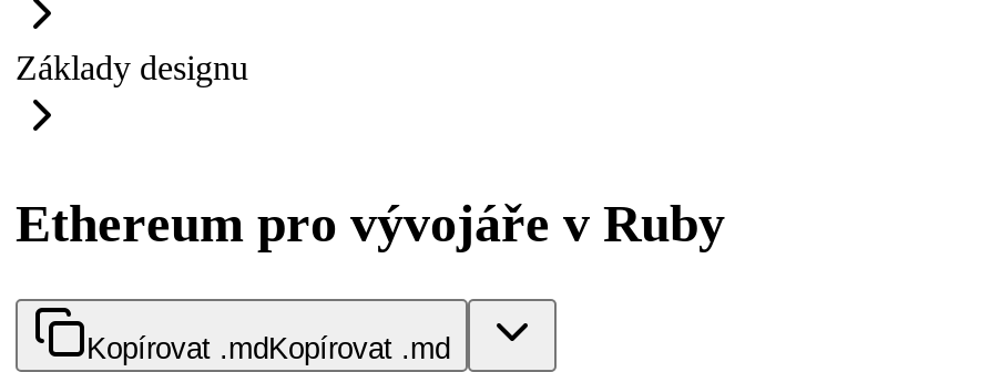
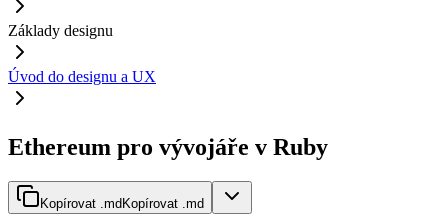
none -> [8,68,156,85] Úvod do designu a UX

